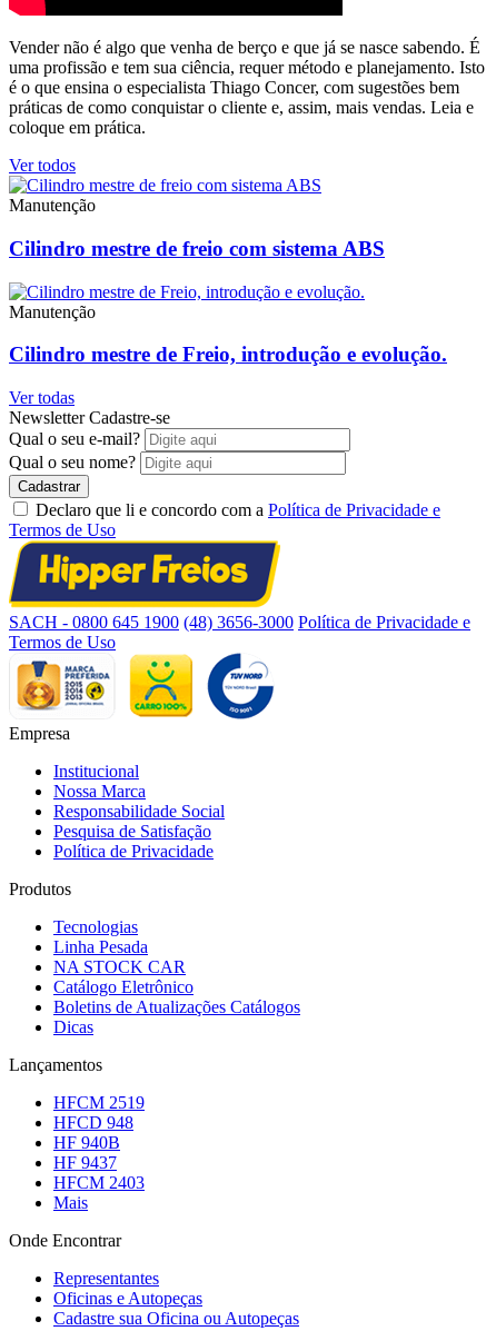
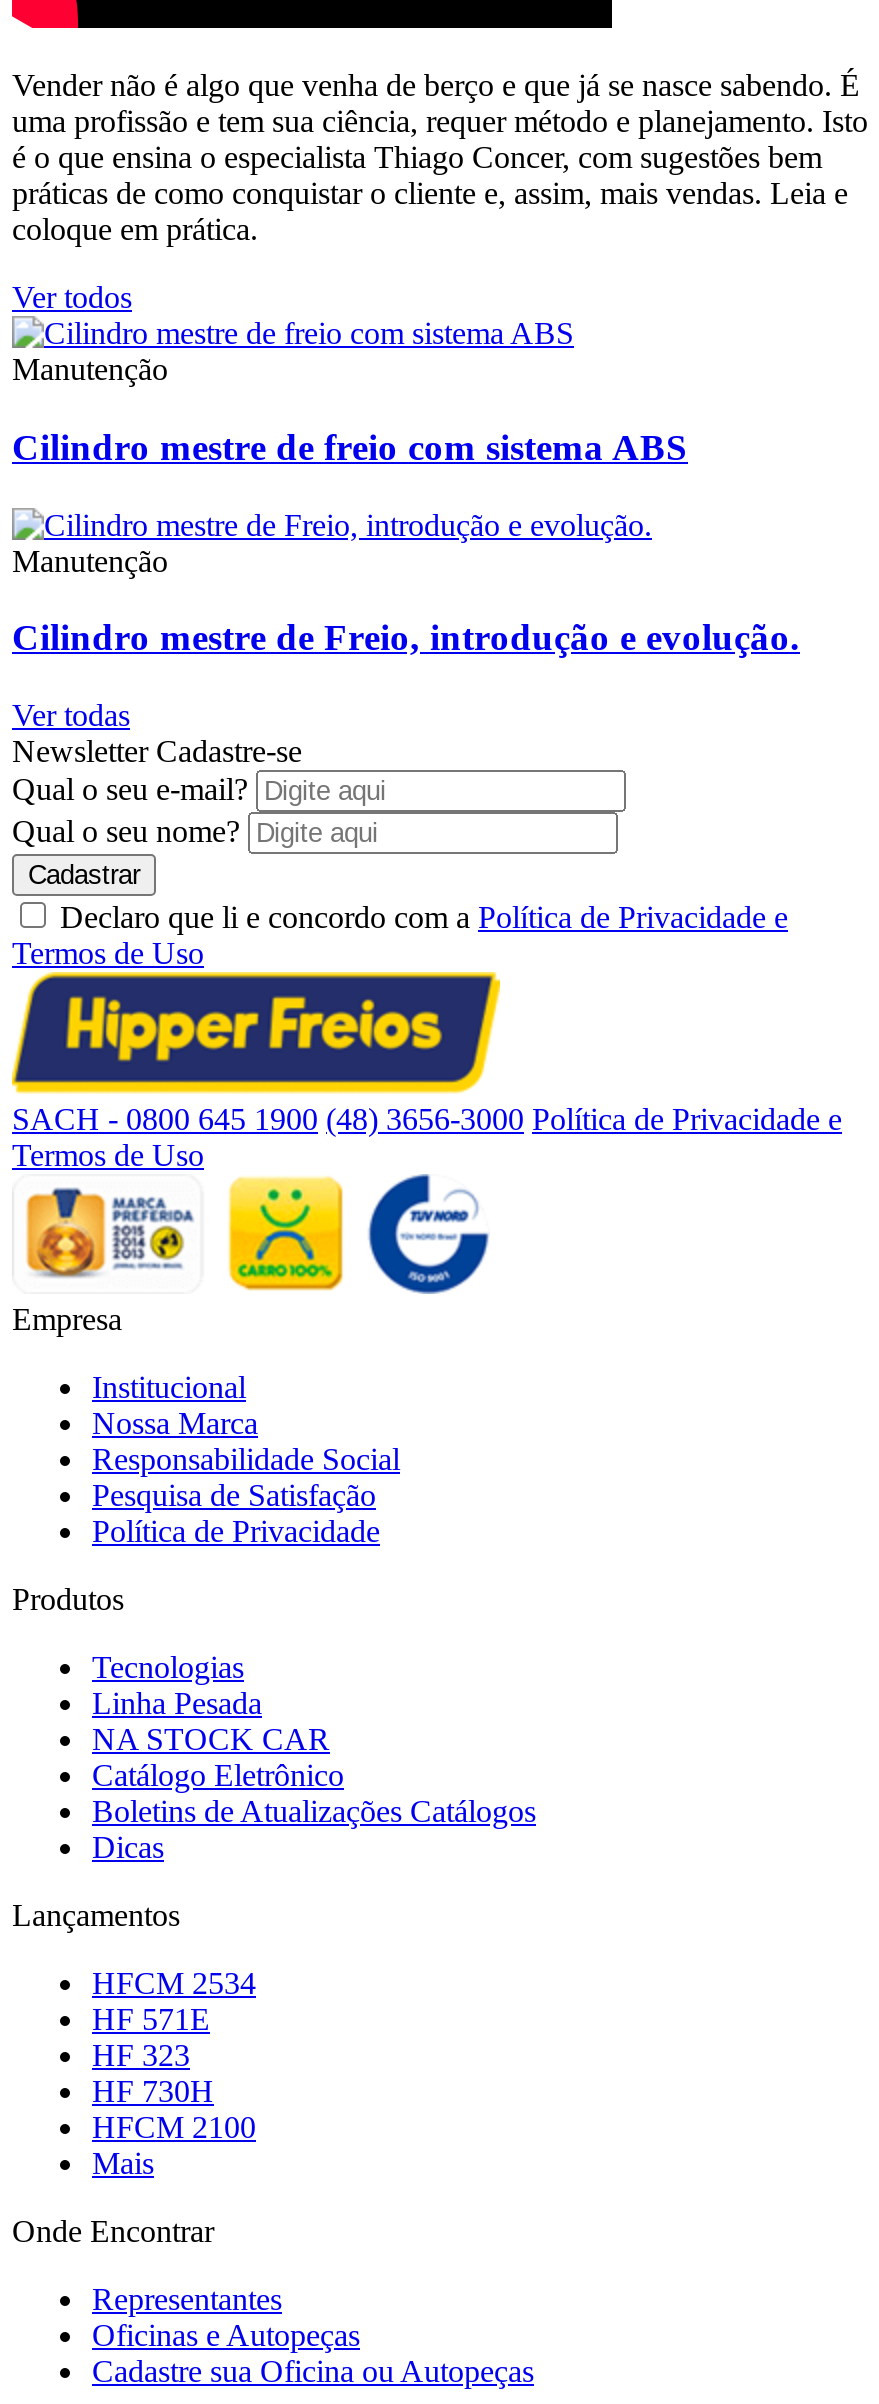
[53,1093,145,1192] HFCM 2519 | HFCD 948 | HF 940B | HF 9437 | HFCM 2403 -> [92,1966,256,2144] HFCM 2534 | HF 571E | HF 323 | HF 730H | HFCM 2100

